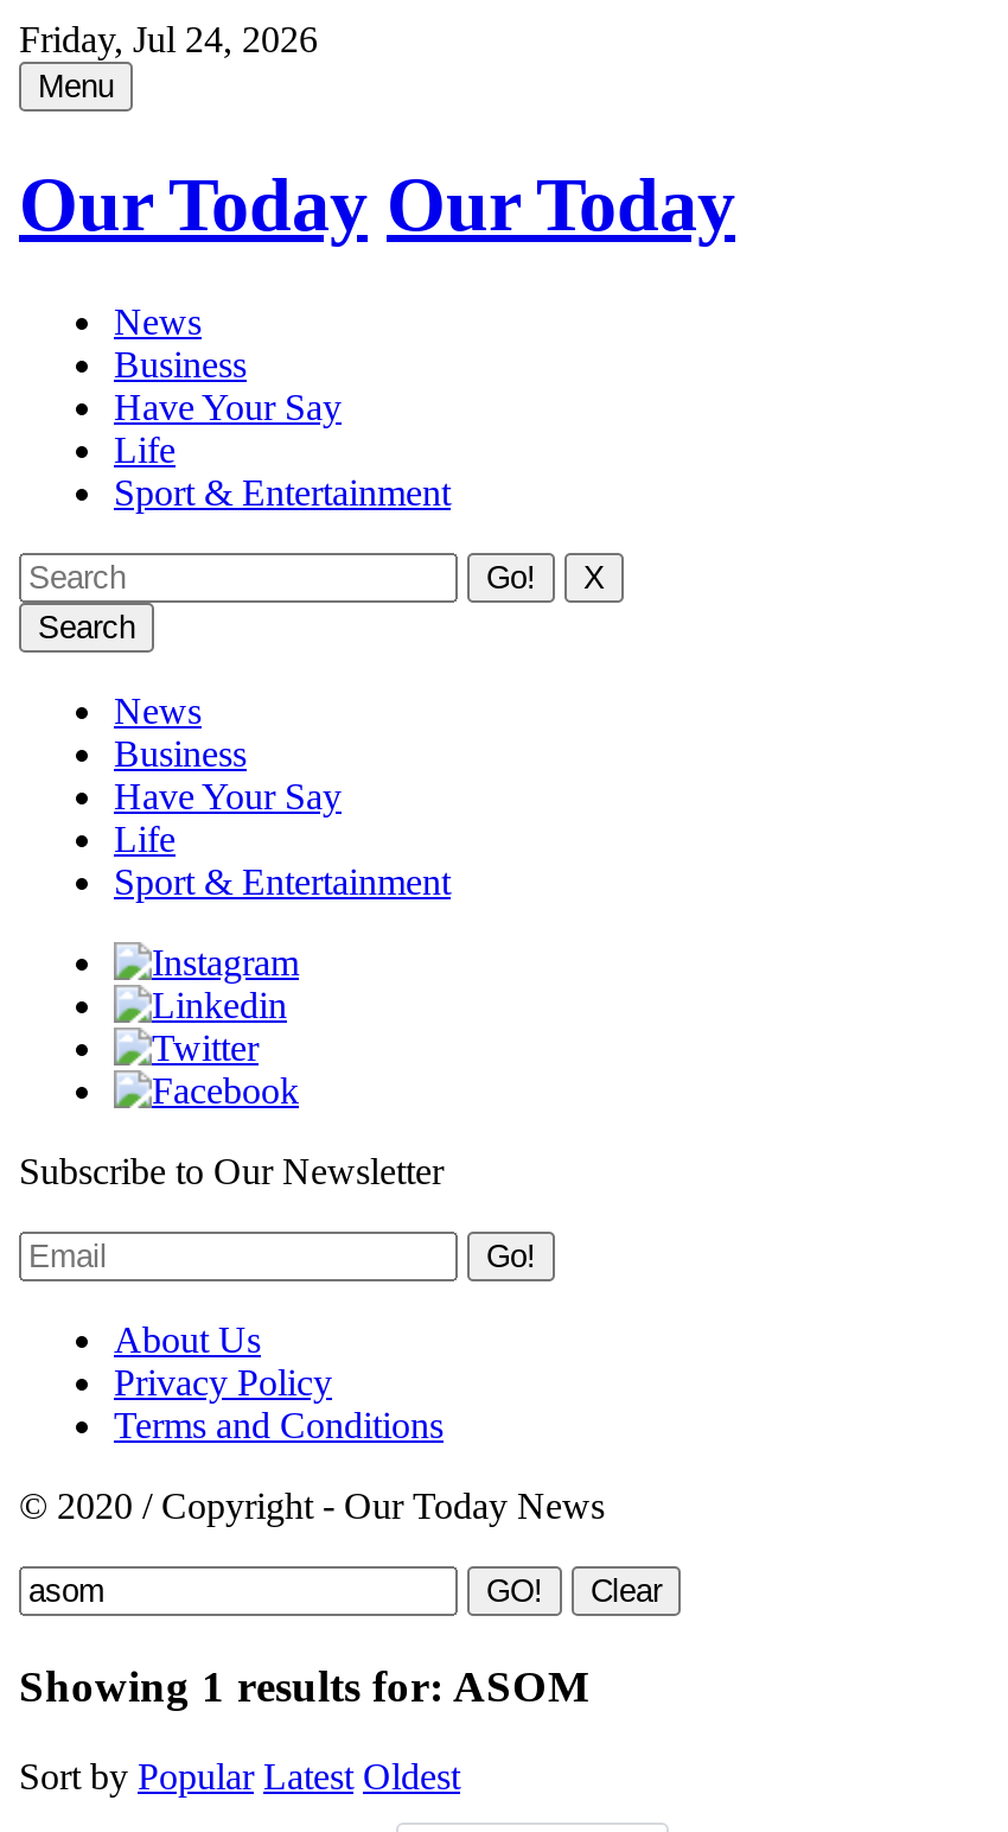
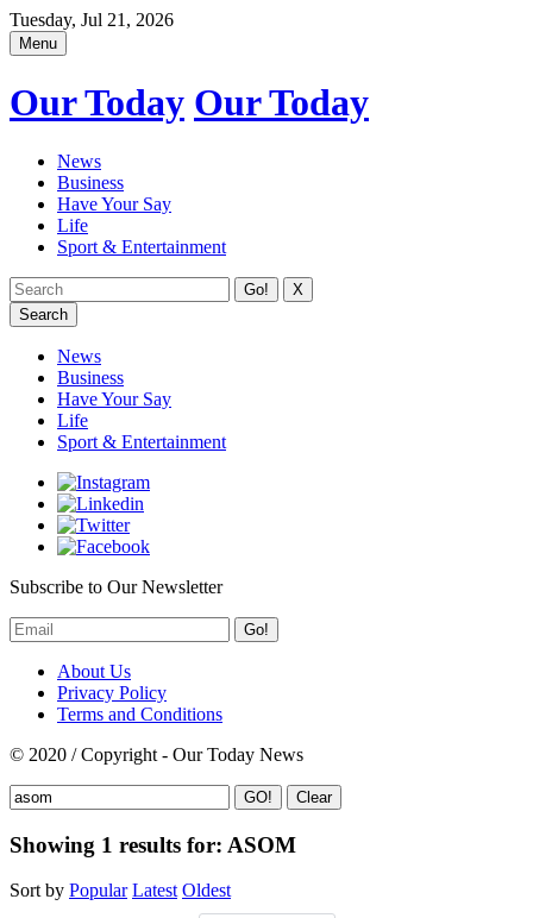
[19,19,318,59] Friday, Jul 24, 2026 -> [10,10,174,30] Tuesday, Jul 21, 2026

